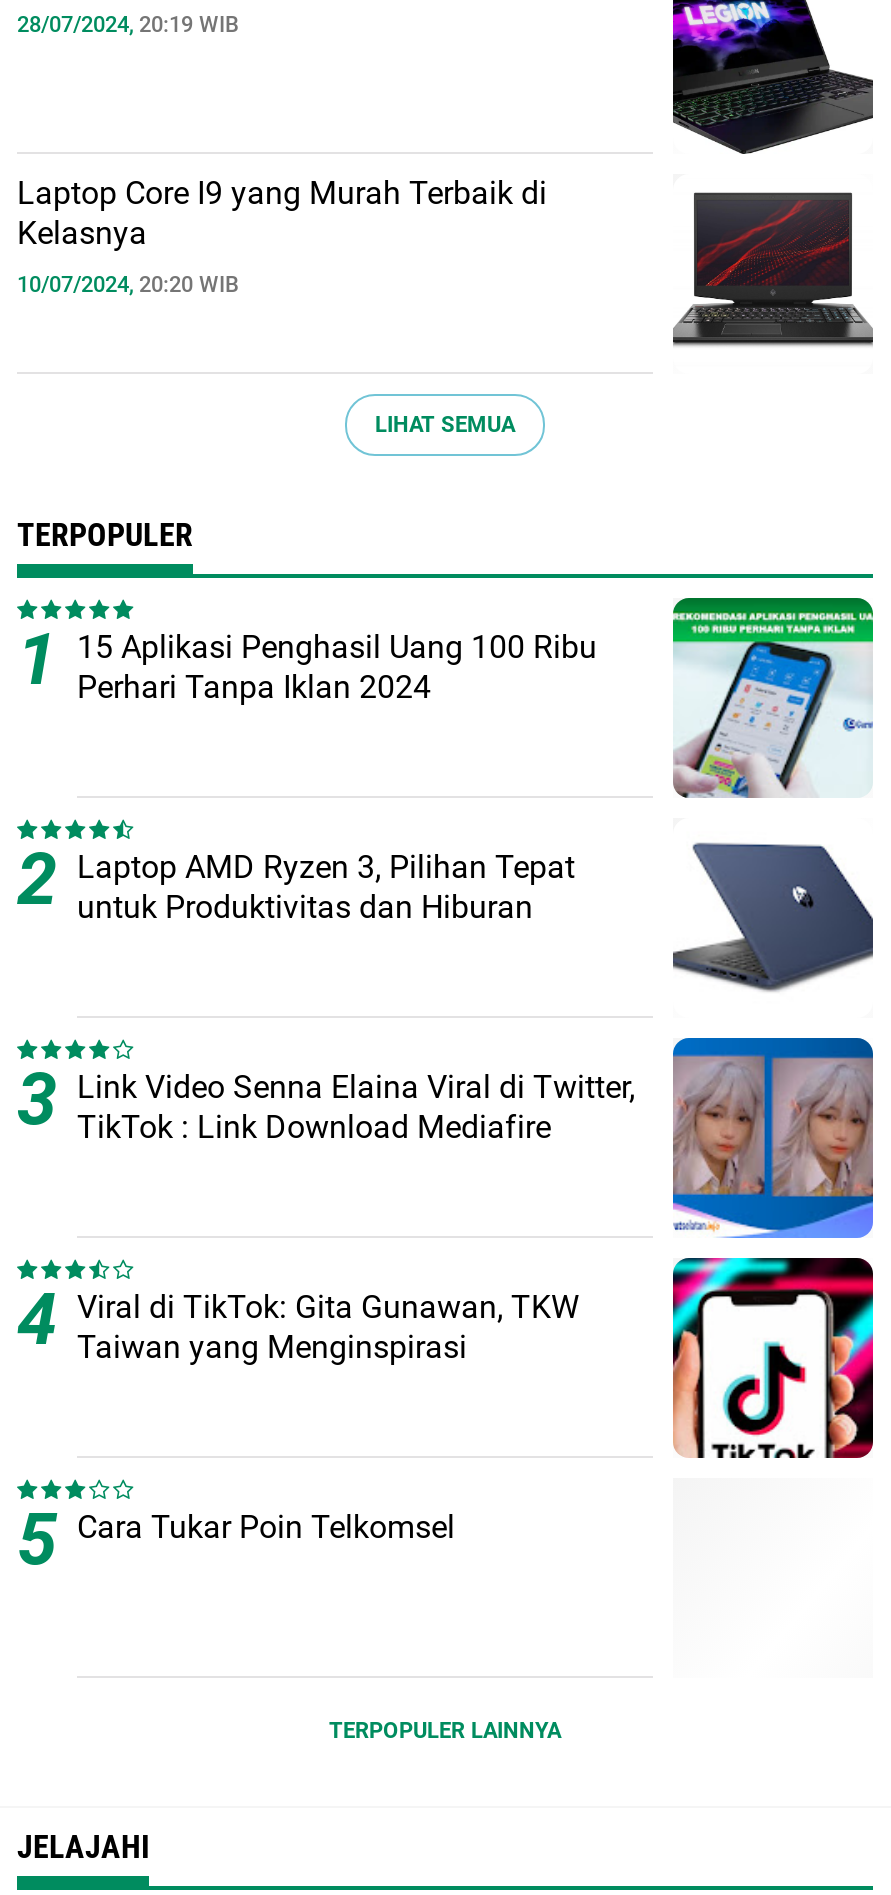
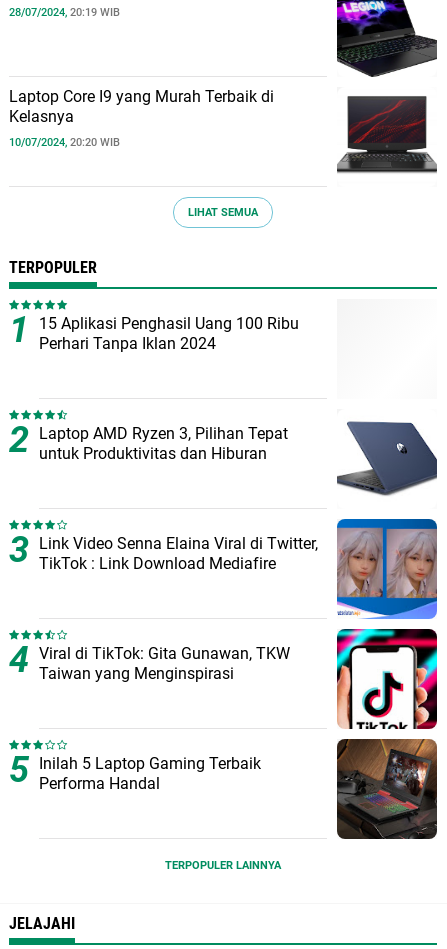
[671,596,875,800] [image] -> none
none -> [336,738,438,840] [image]
[77,1508,455,1546] Cara Tukar Poin Telkomsel -> [39,754,261,793] Inilah 5 Laptop Gaming Terbaik | Performa Handal

